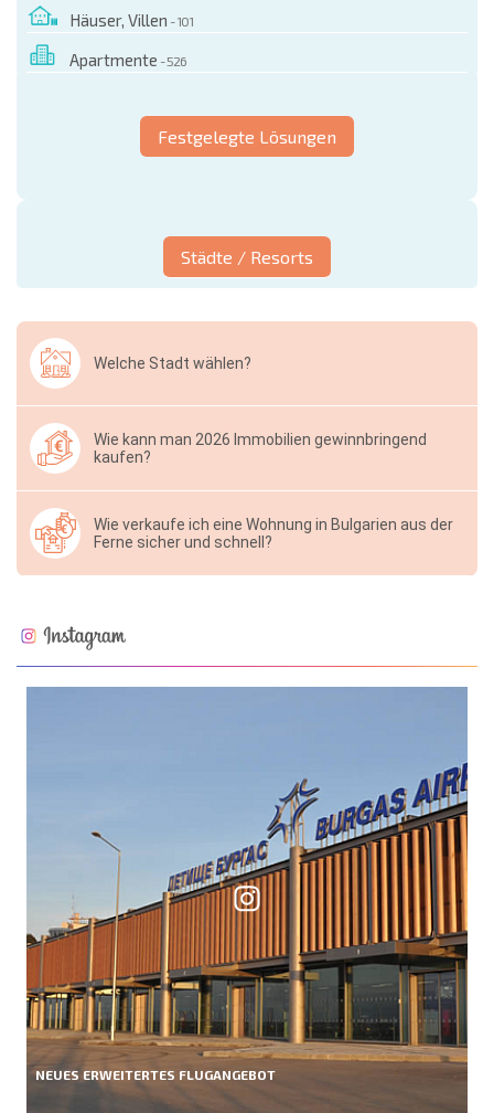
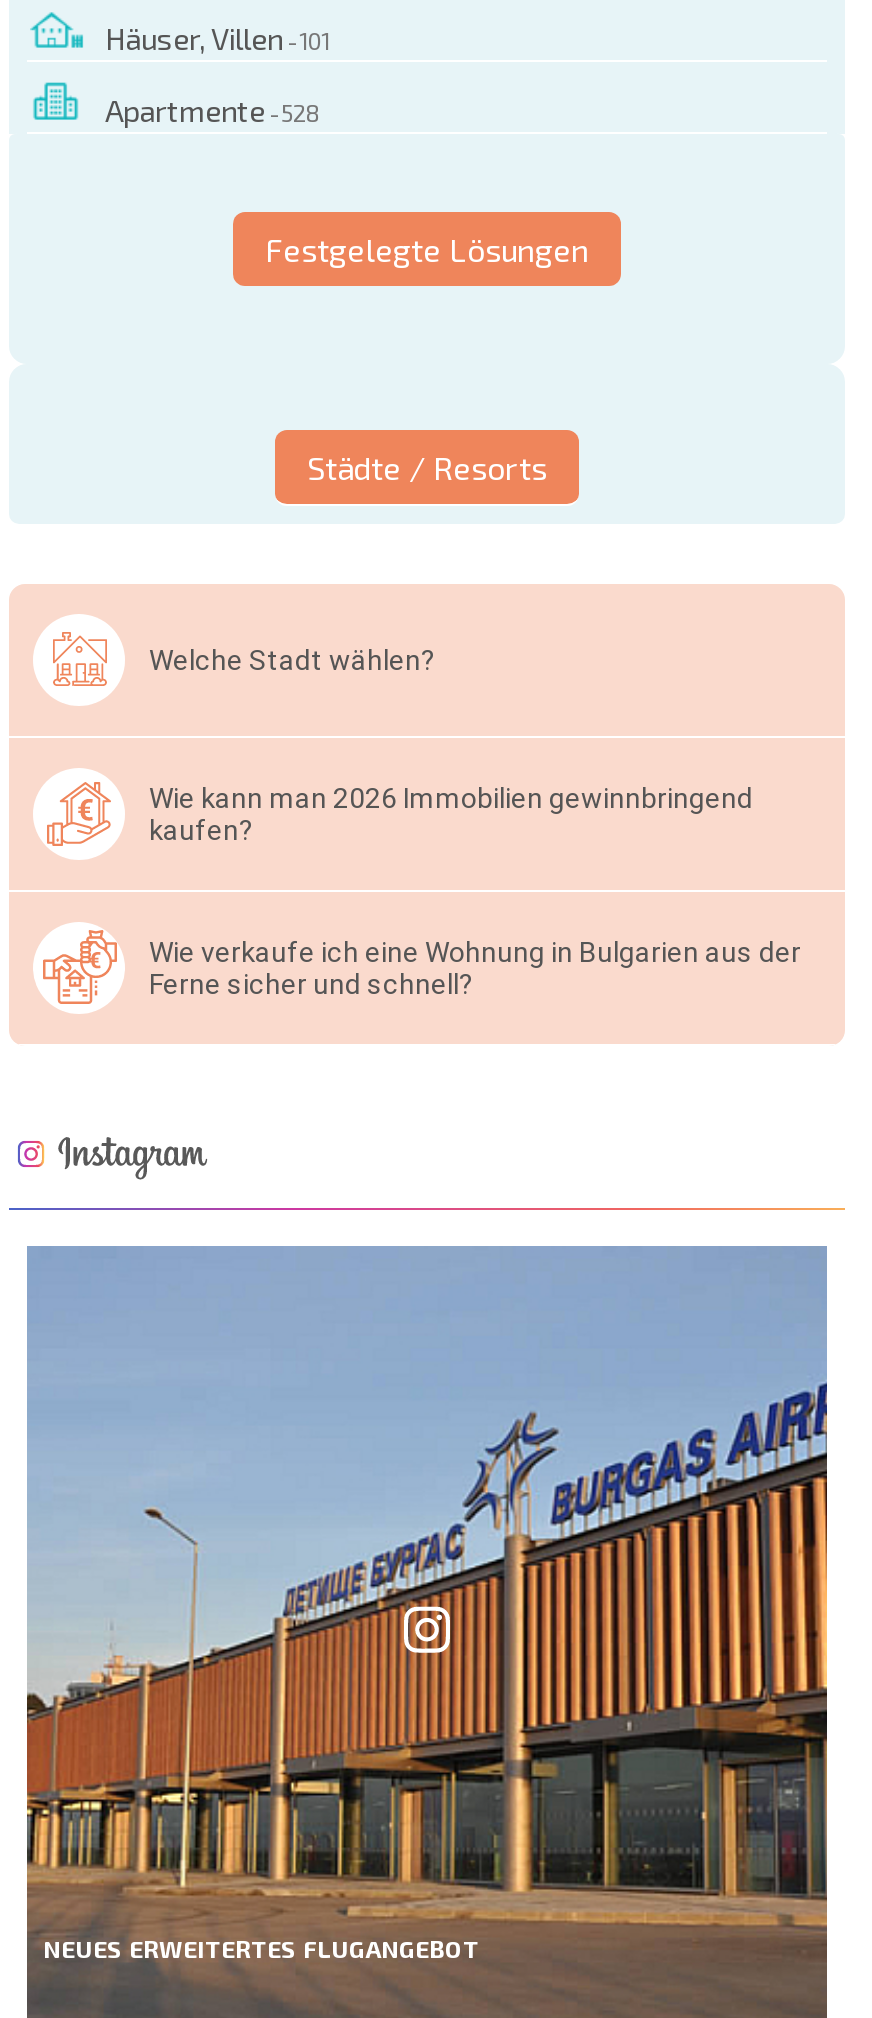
[69,49,186,69] Apartmente - 526 -> [105,91,319,127] Apartmente - 528

